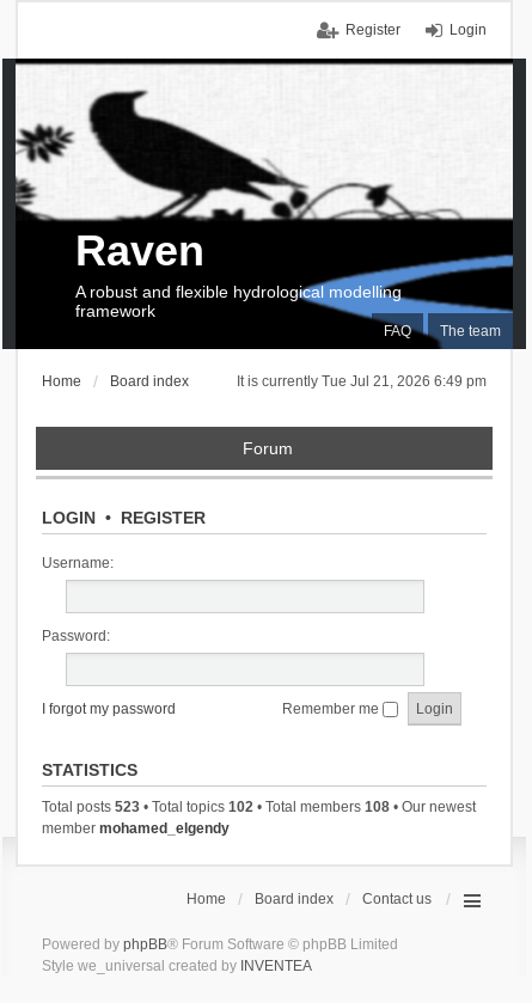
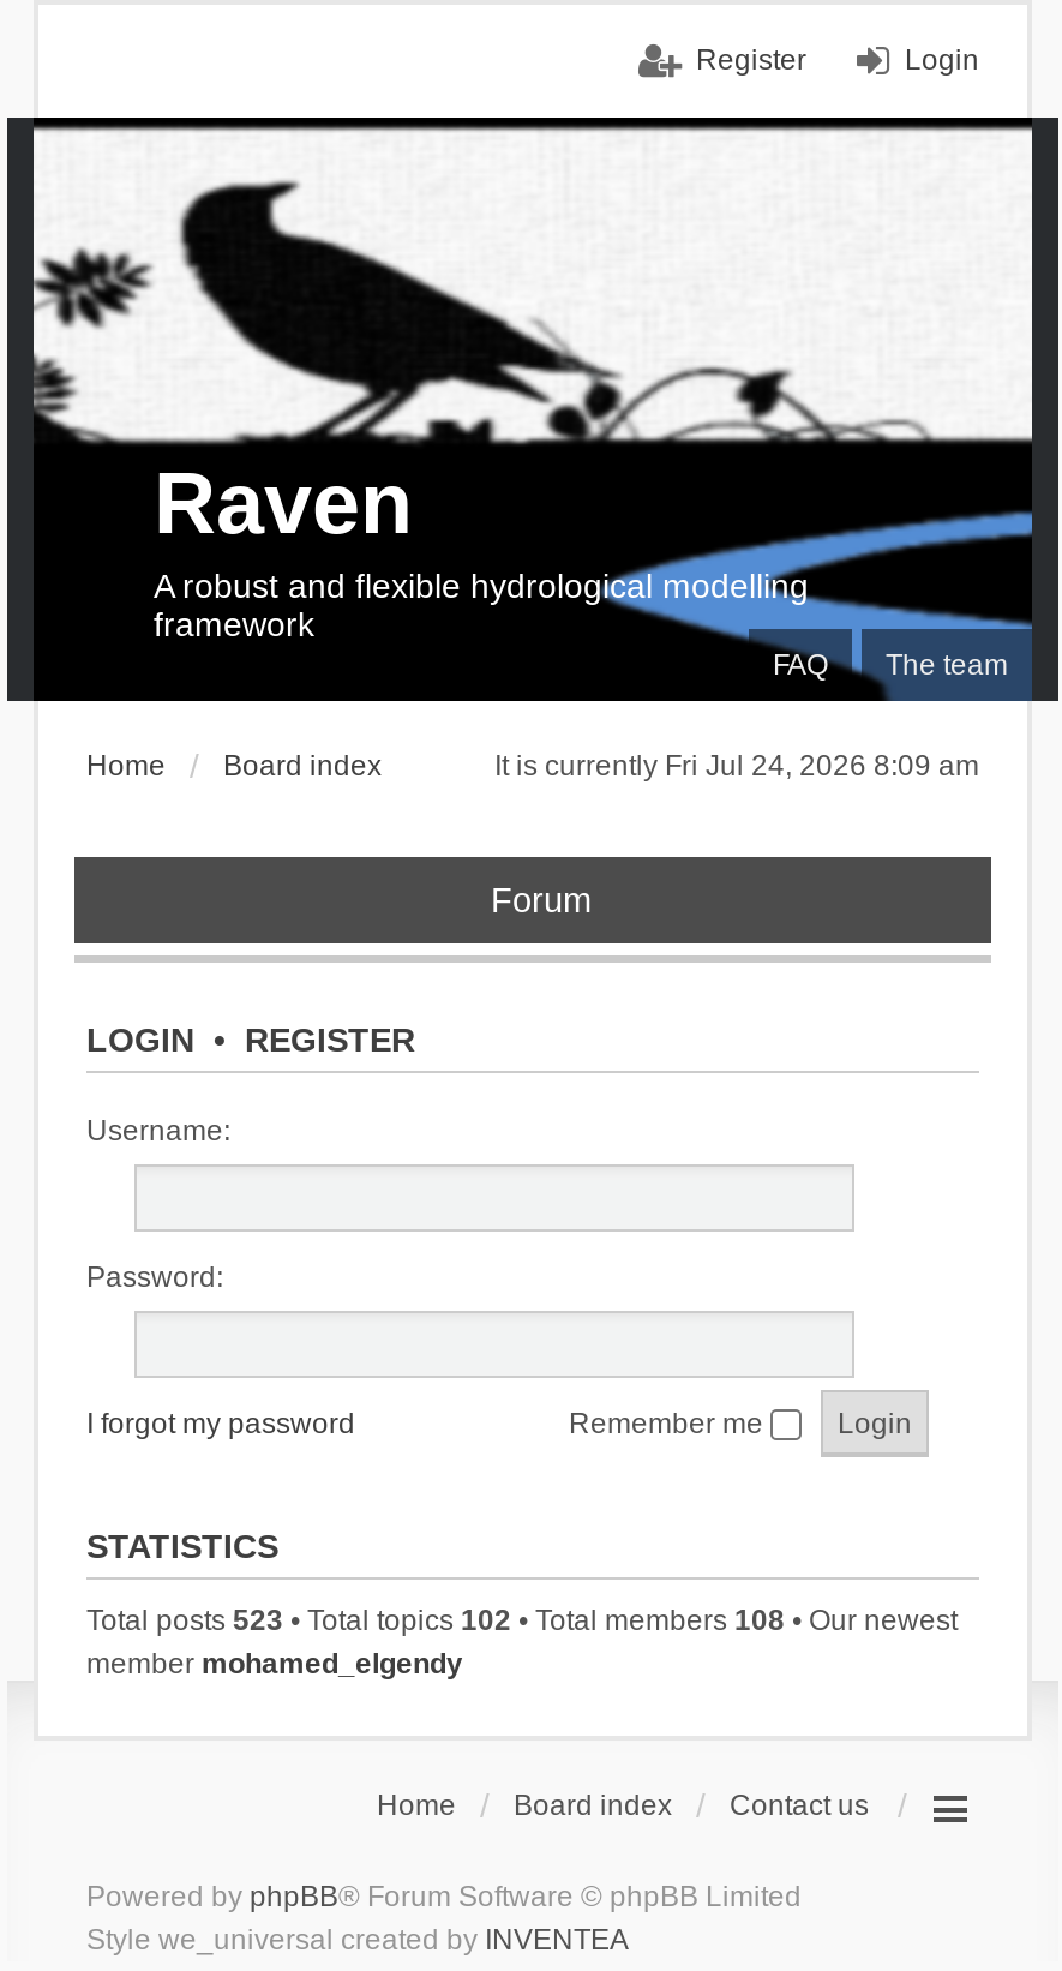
[237,373,487,390] It is currently Tue Jul 21, 2026 6:49 pm -> [494,749,979,783] It is currently Fri Jul 24, 2026 8:09 am

